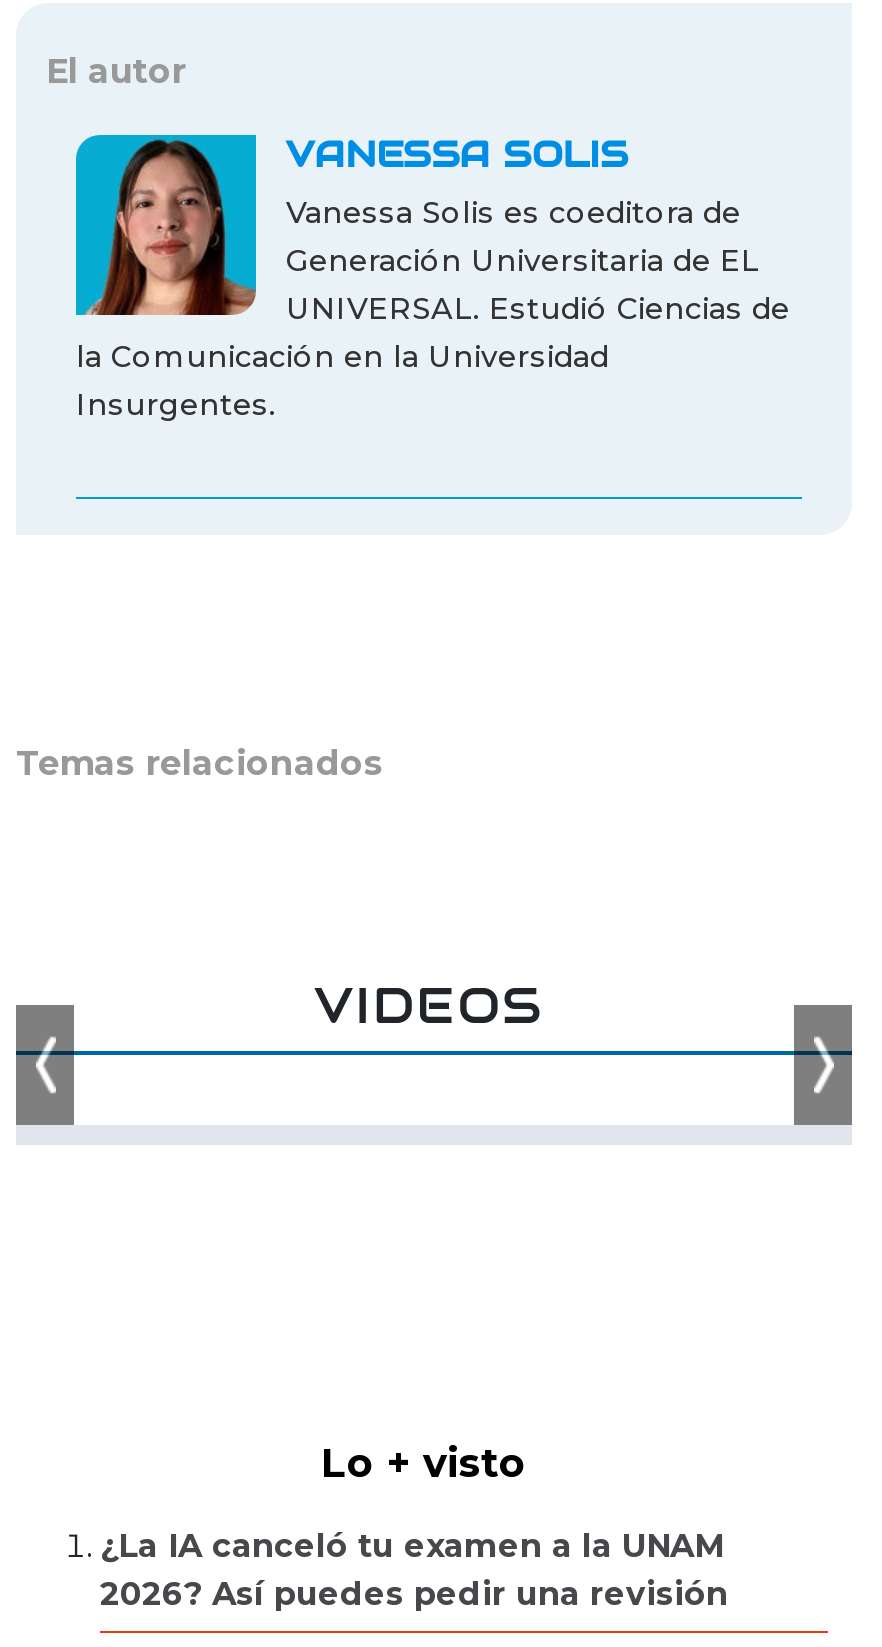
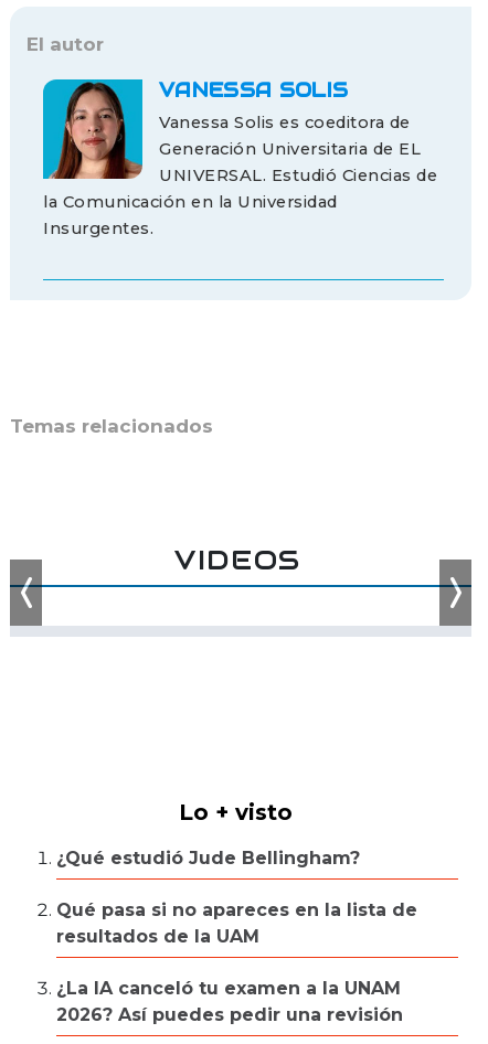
none -> [56,848,417,947] ¿Qué estudió Jude Bellingham? | Qué pasa si no apareces en la lista de | resultados de la UAM

